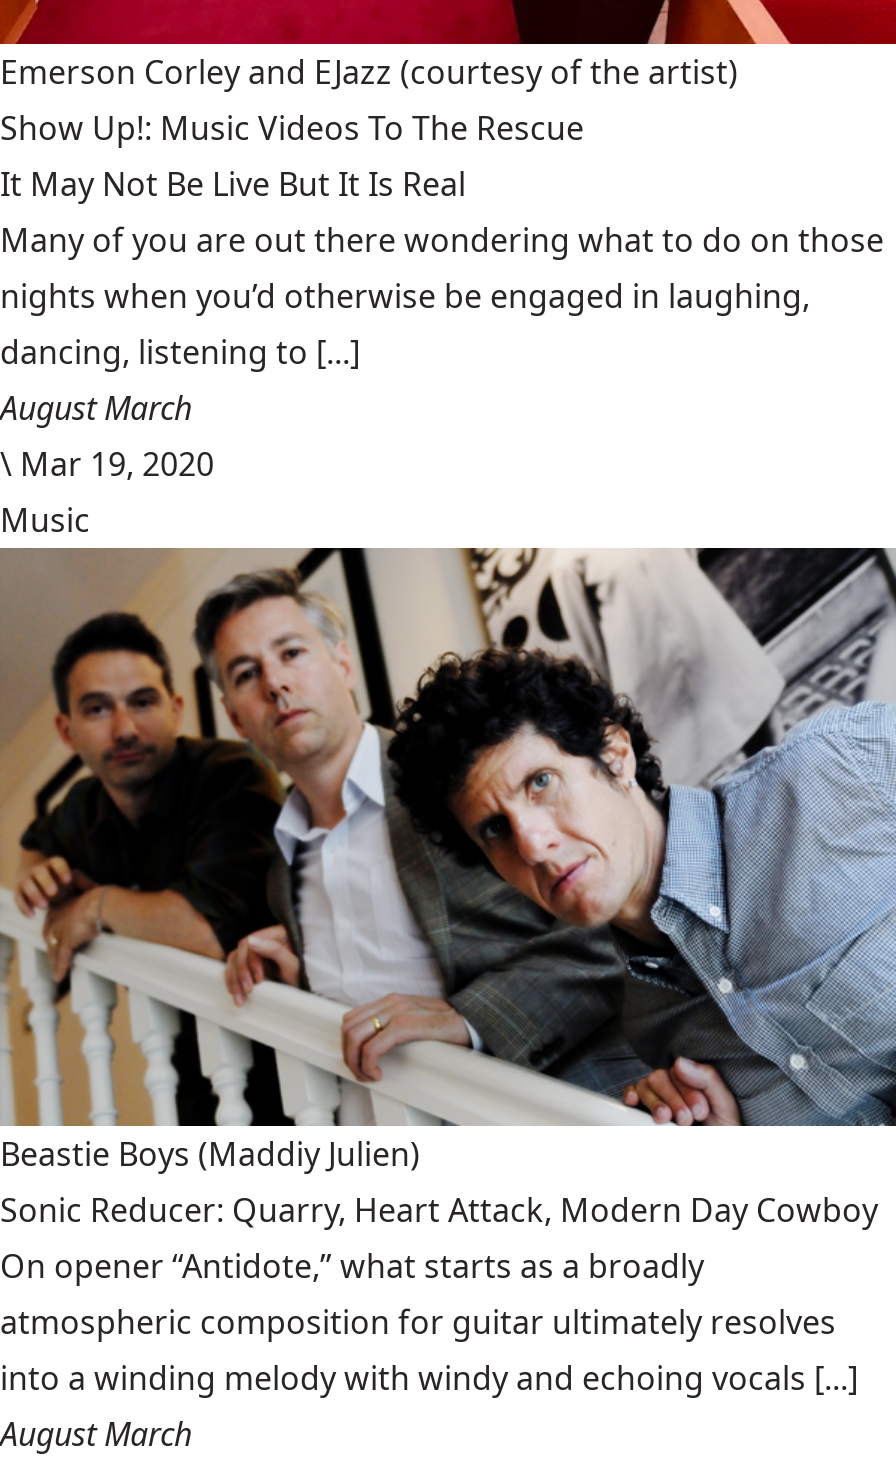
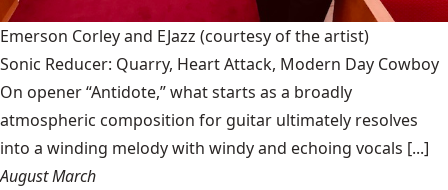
[0,106,884,542] Show Up!: Music Videos To The Rescue | It May Not Be Live But It Is Real | Many of you are out there wondering what to do on those | nights when you’d otherwise be engaged in laughing, | dancing, listening to [...] | August March | \ Mar 19, 2020 | Music -> none
[0,546,890,1176] [image] | Beastie Boys (Maddiy Julien) -> none

